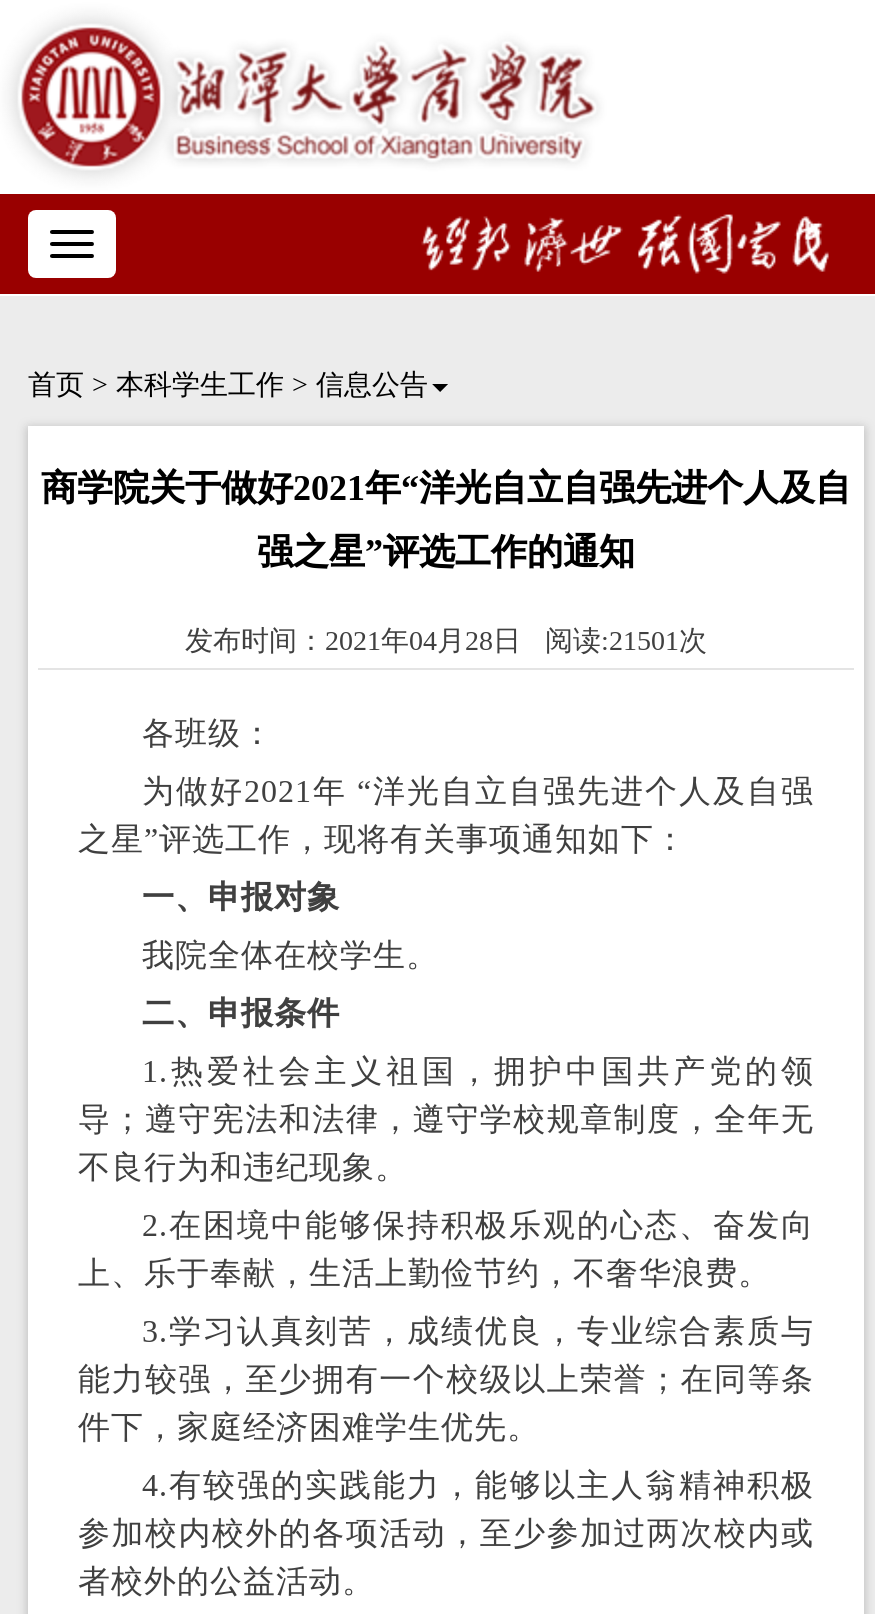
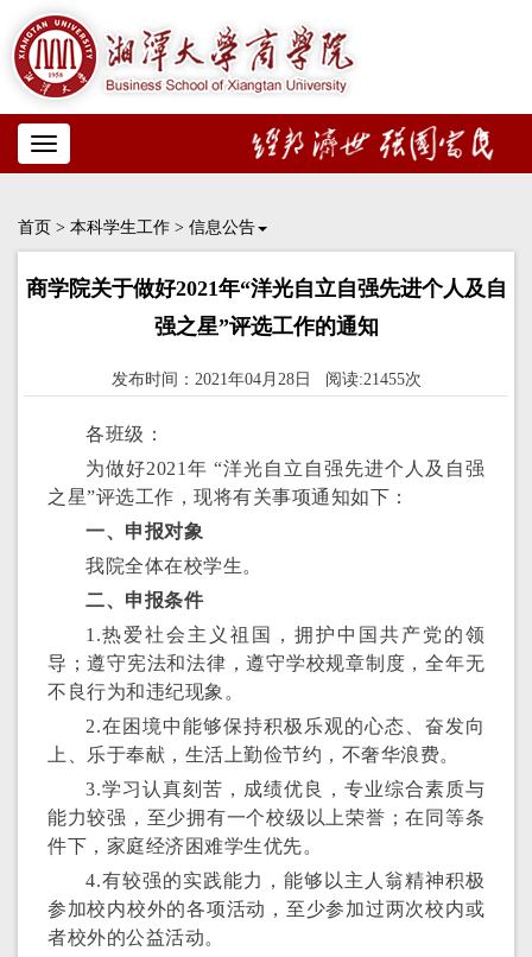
[185,626,707,656] 发布时间：2021年04月28日 阅读:21501次 -> [111,370,421,388] 发布时间：2021年04月28日 阅读:21455次

